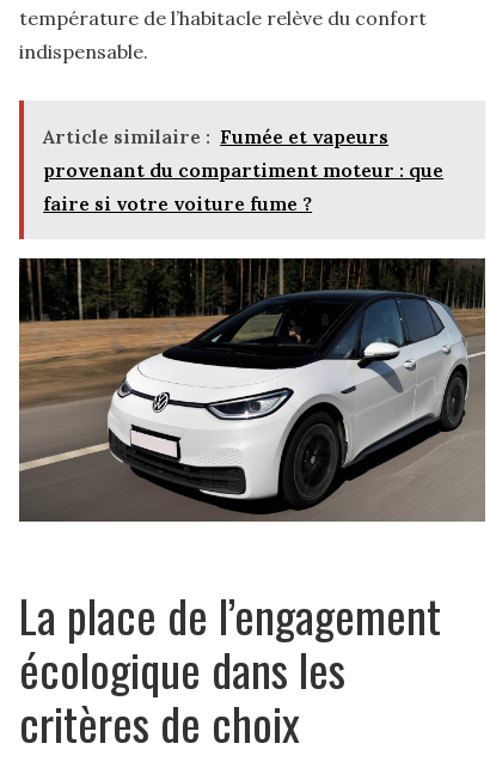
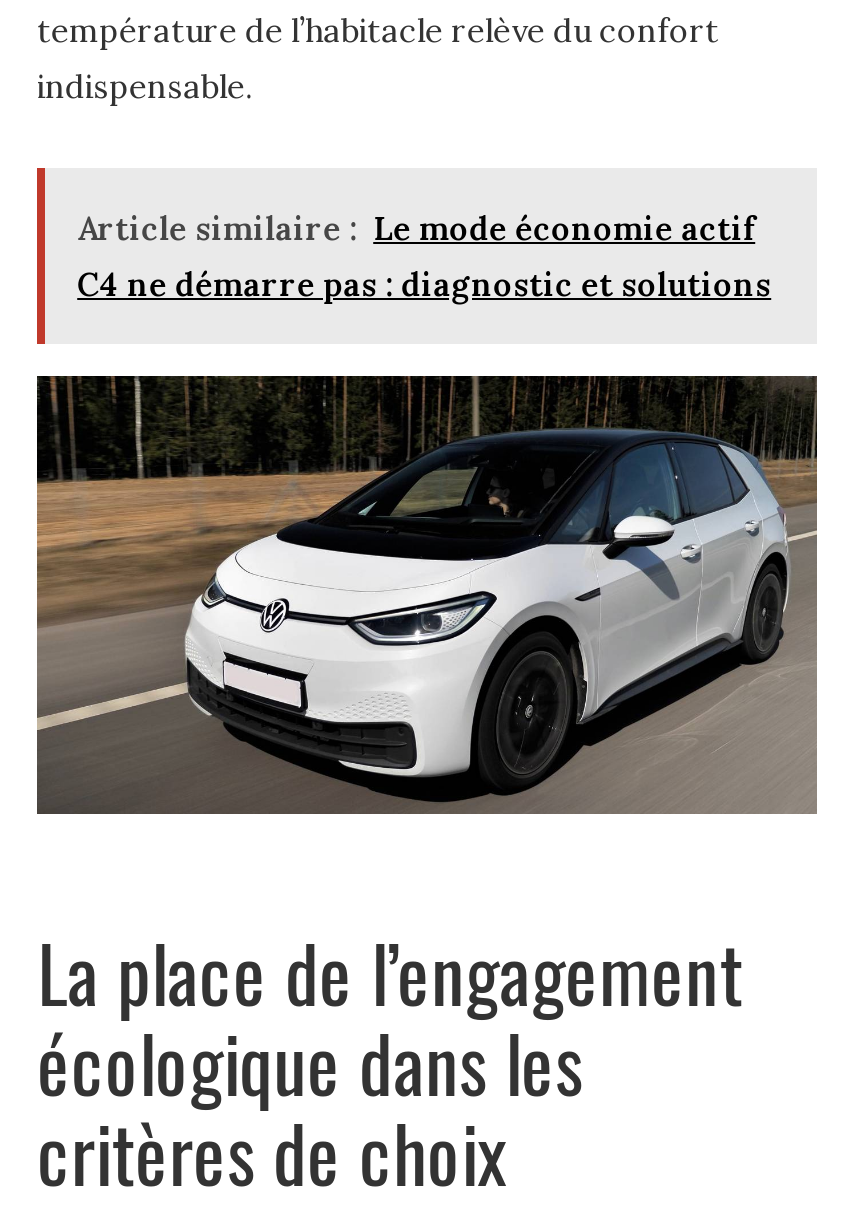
[43,125,444,216] Article similaire : Fumée et vapeurs | provenant du compartiment moteur : que | faire si votre voiture fume ? -> [77,208,771,304] Article similaire : Le mode économie actif | C4 ne démarre pas : diagnostic et solutions

